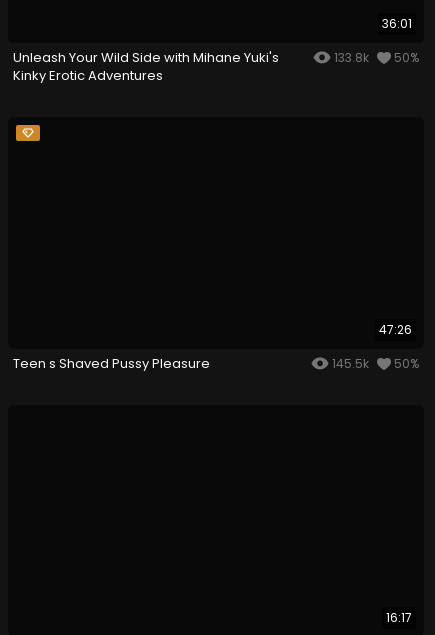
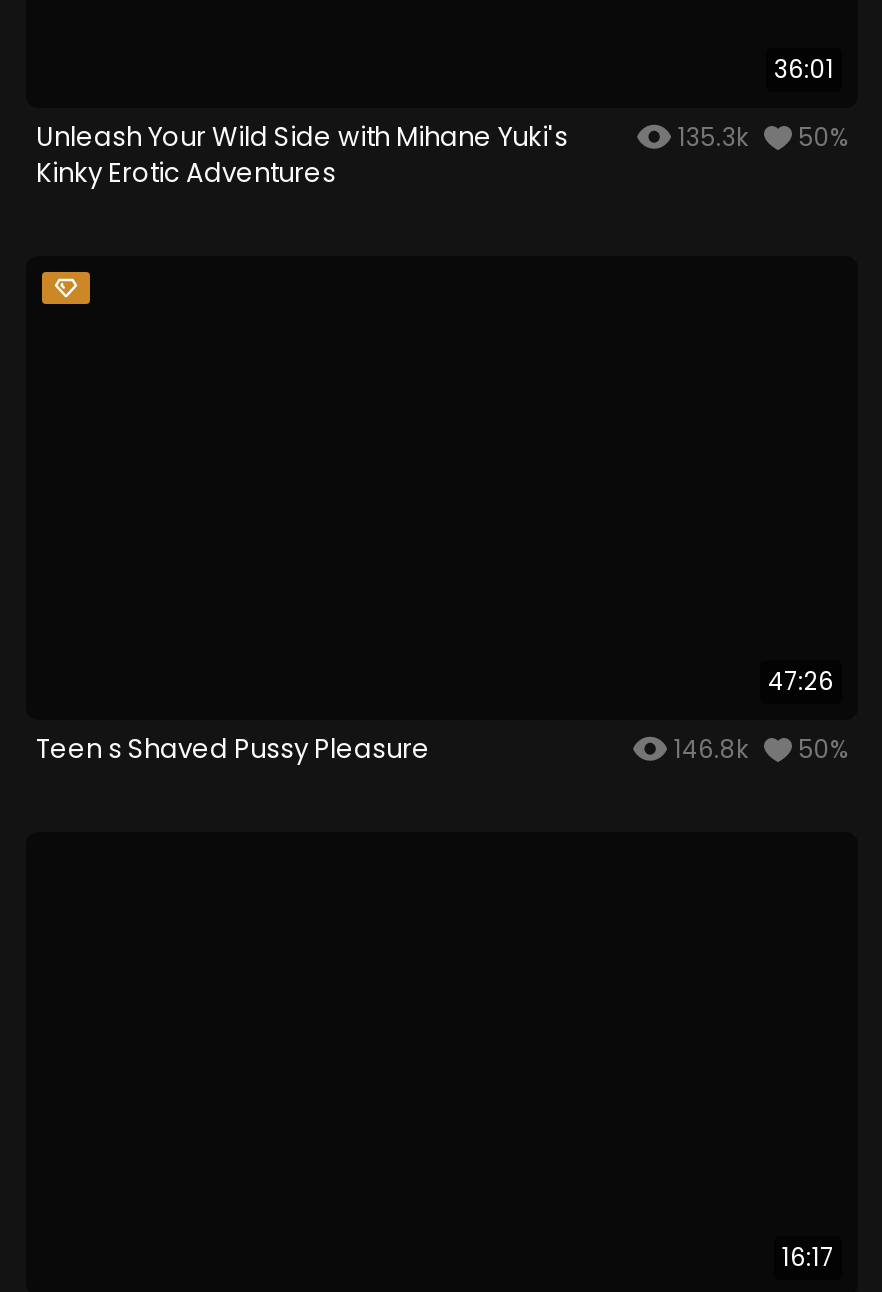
[331,49,419,66] 133.8k 50% -> [672,121,848,155] 135.3k 50%
[329,355,419,372] 145.5k 50% -> [668,732,848,766] 146.8k 50%

